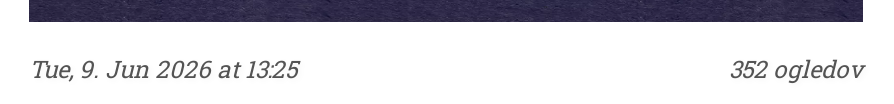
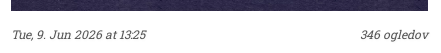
[729,52,863,84] 352 ogledov -> [360,26,428,42] 346 ogledov

